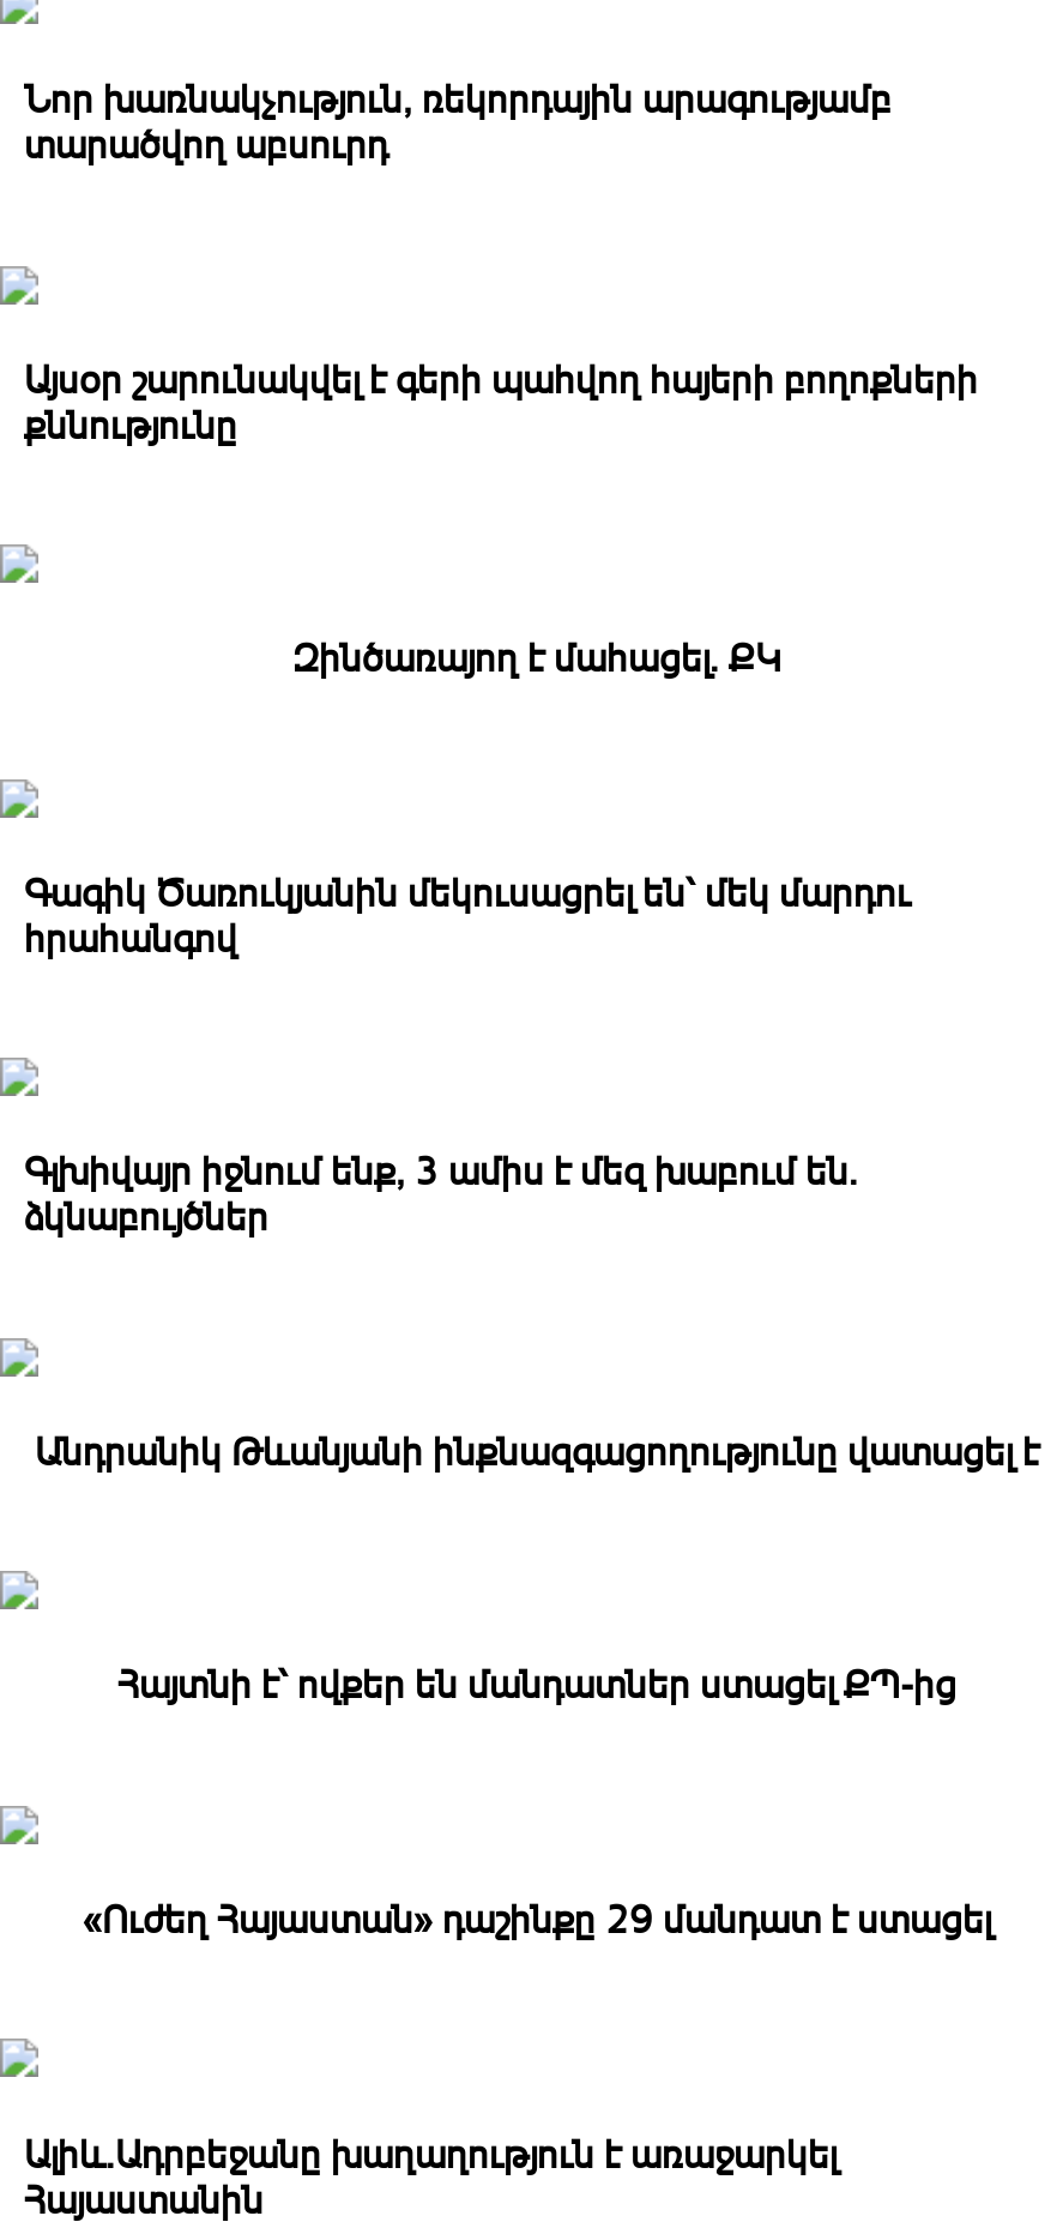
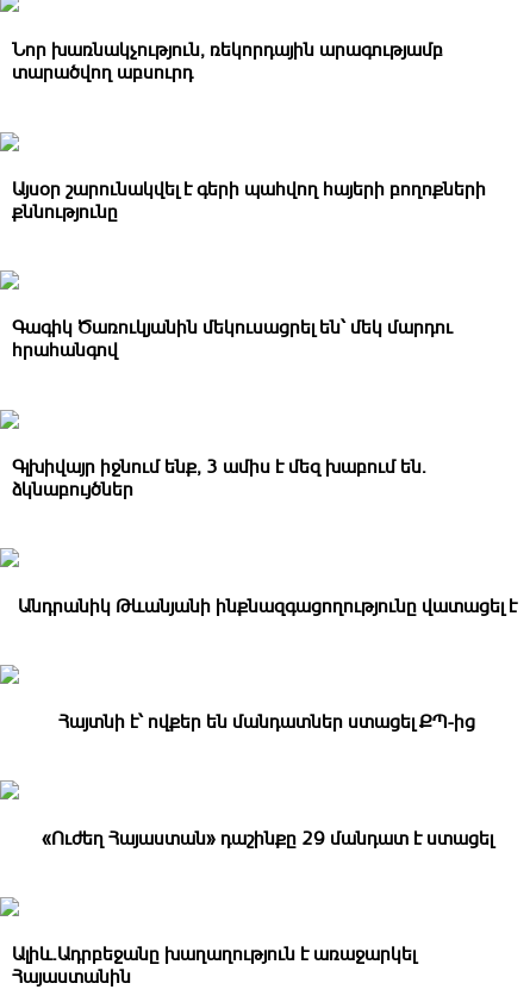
[292,634,781,680] Զինծառայող է մահացել․ ՔԿ -> none

